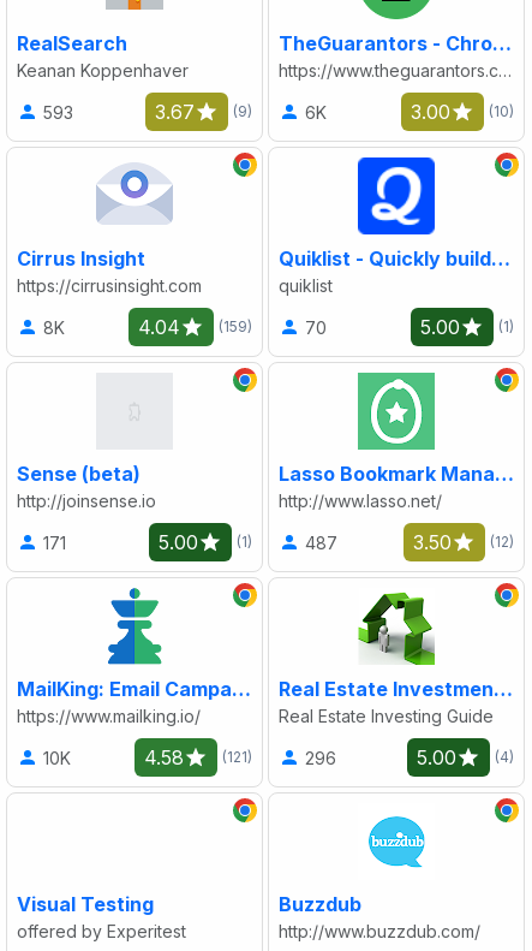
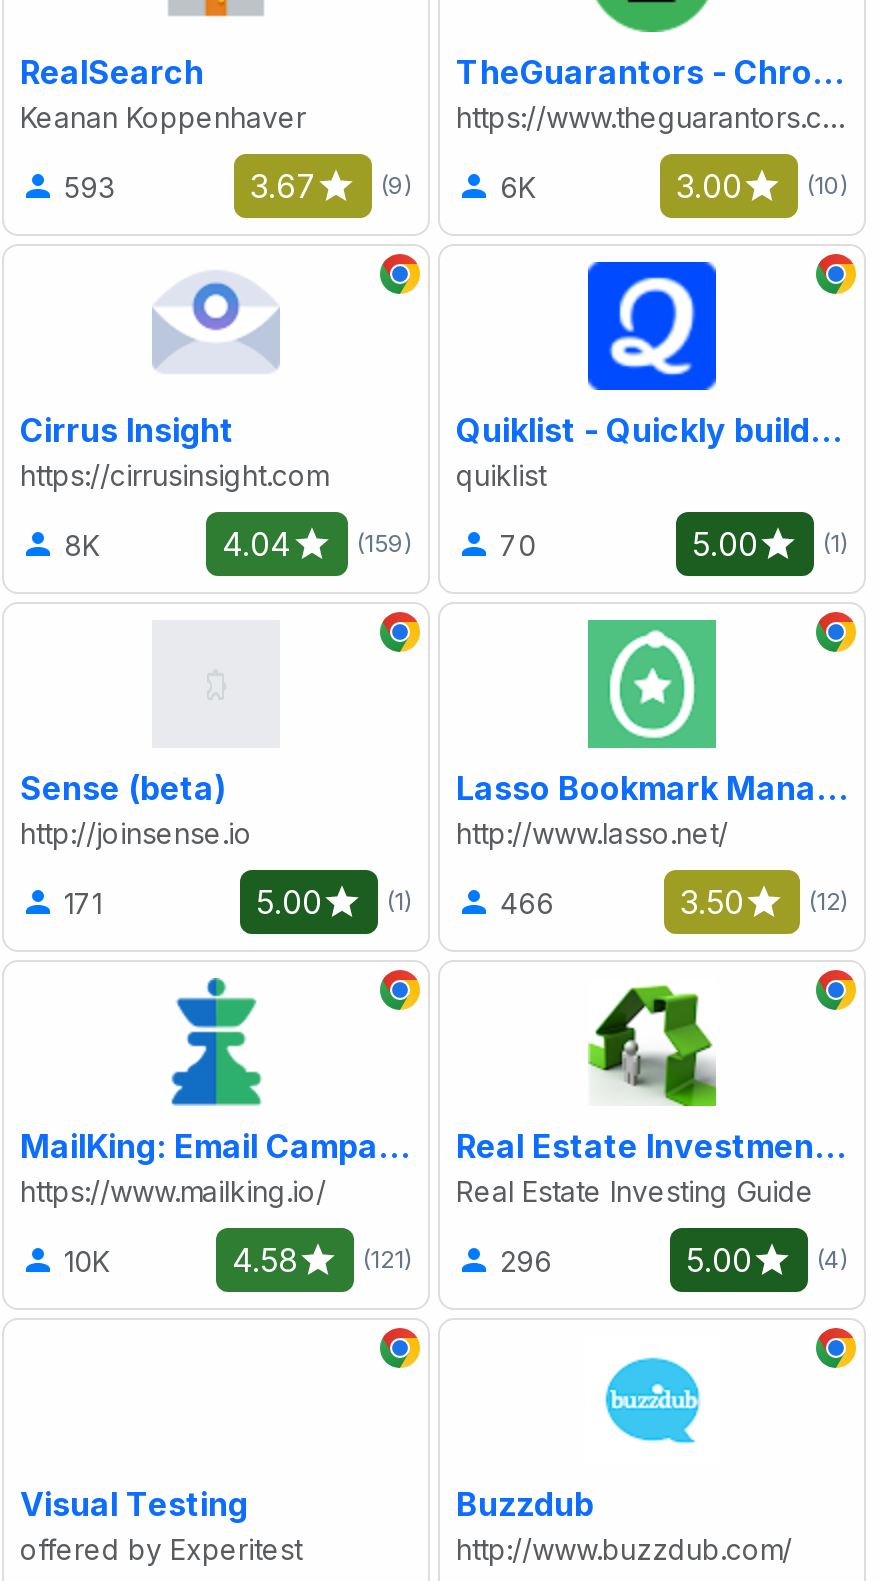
[305,532,337,553] 487 -> [500,886,554,920] 466

